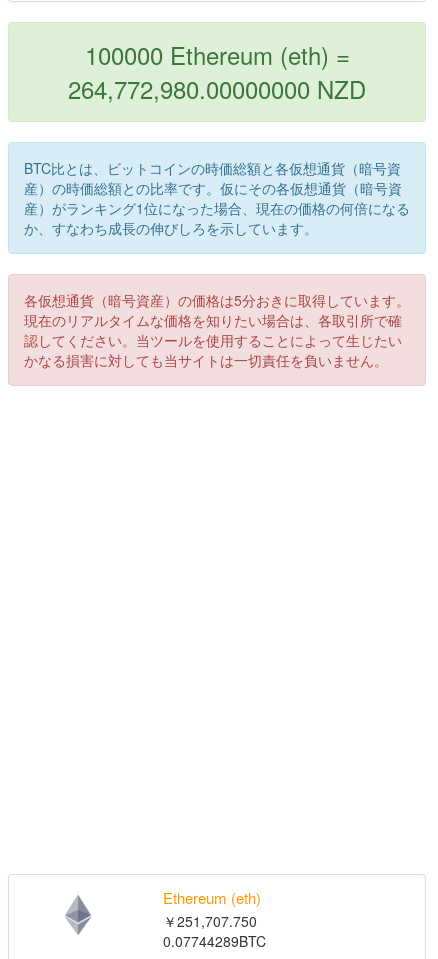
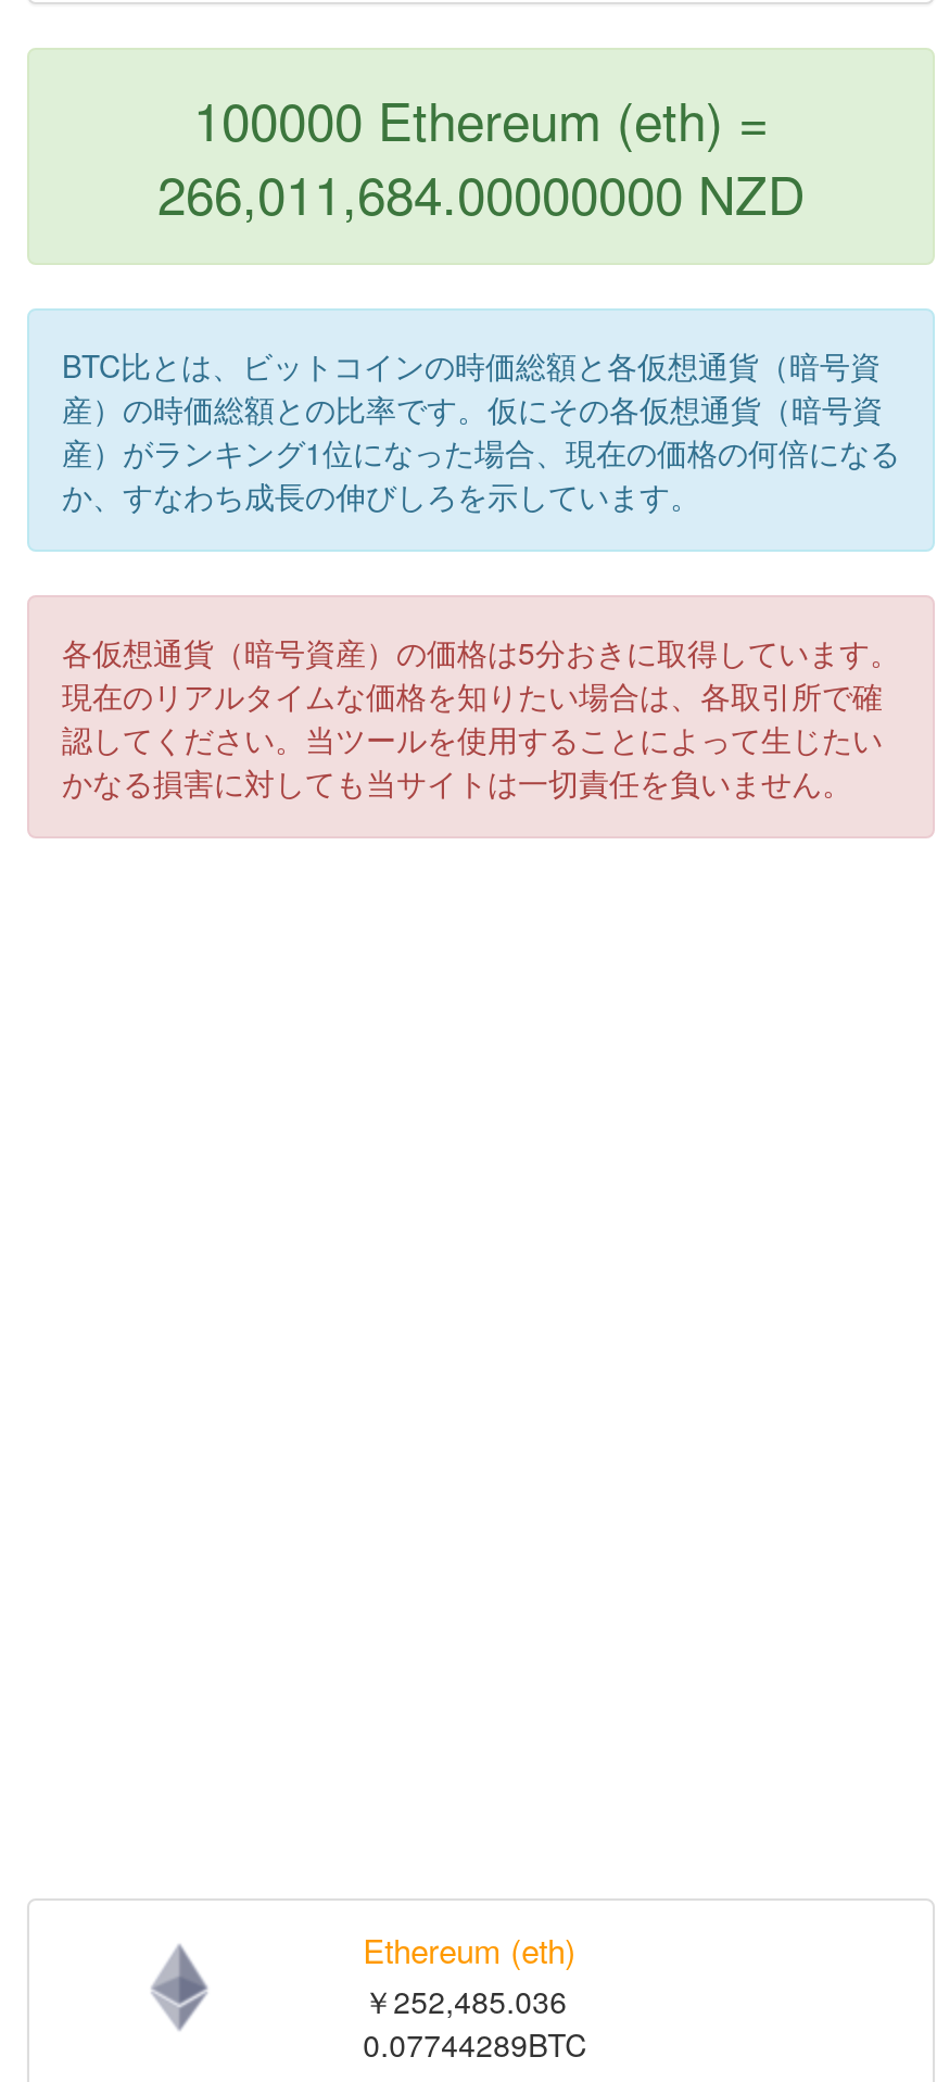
[68,71,366,106] 264,772,980.00000000 NZD -> [157,154,805,230] 266,011,684.00000000 NZD
[163,911,257,931] ￥251,707.750 -> [363,1979,567,2022] ￥252,485.036

